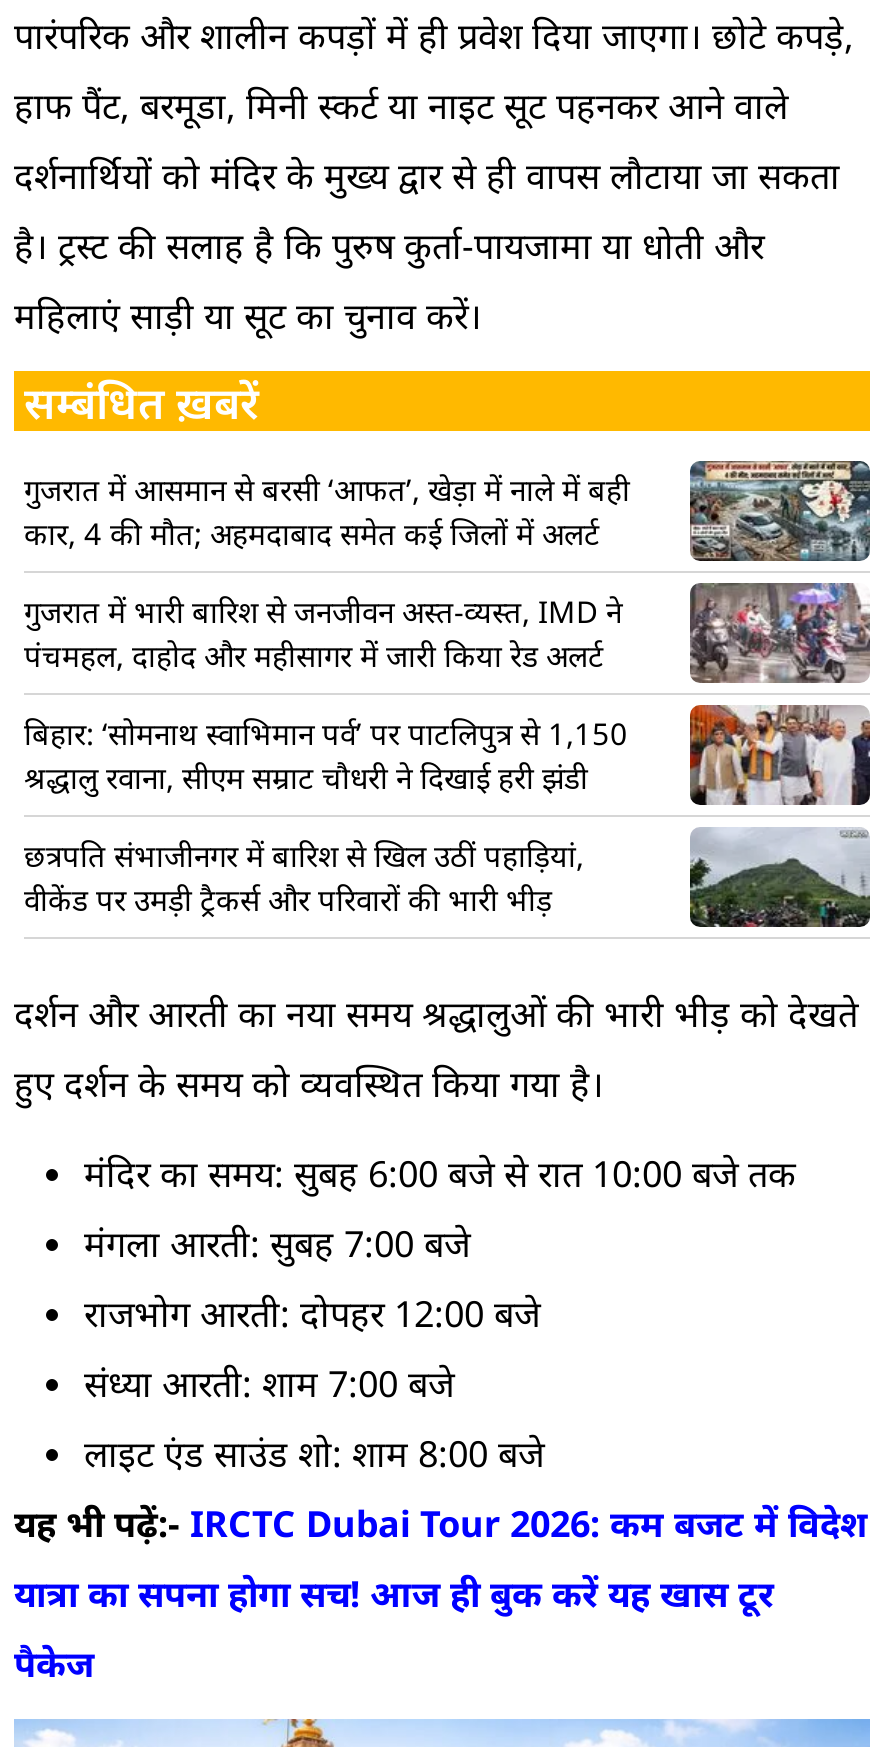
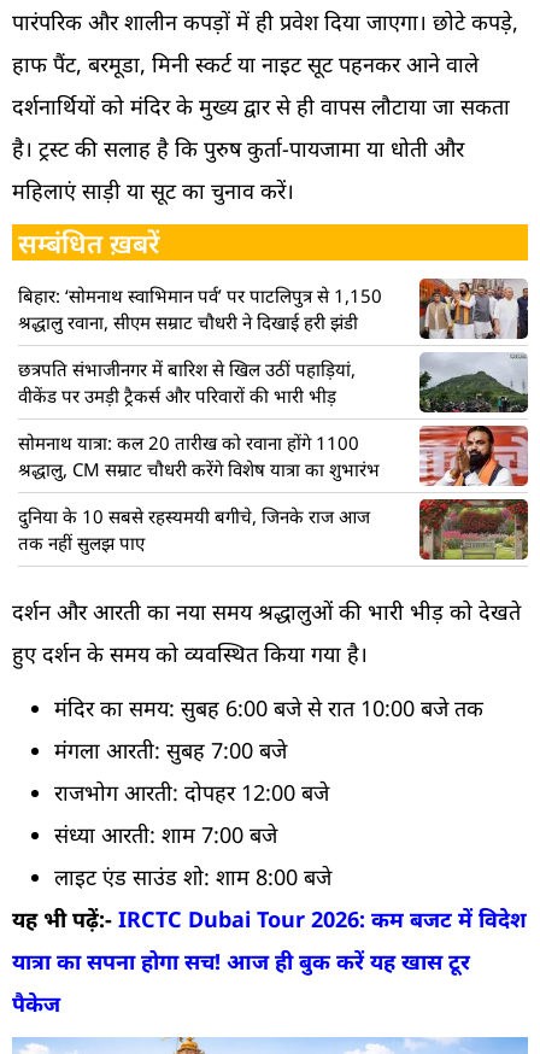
[24,459,872,675] [image] | गुजरात में आसमान से बरसी ‘आफत’, खेड़ा में नाले में बही | कार, 4 की मौत; अहमदाबाद समेत कई जिलों में अलर्ट | गुजरात में भारी बारिश से जनजीवन अस्त-व्यस्त, IMD ने | पंचमहल, दाहोद और महीसागर में जारी किया रेड अलर्ट -> none
[690,581,870,683] [image] -> none
moved [24,697,874,919] -> [18,274,530,407]: [image] | बिहार: ‘सोमनाथ स्वाभिमान पर्व’ पर पाटलिपुत्र से 1,150 | श्रद्धालु रवाना, सीएम सम्राट चौधरी ने दिखाई हरी झंडी | छत्रपति संभाजीनगर में बारिश से खिल उठीं पहाड़ियां, | वीकेंड पर उमड़ी ट्रैकर्स और परिवारों की भारी भीड़
none -> [18,424,529,554] [image] | सोमनाथ यात्रा: कल 20 तारीख को रवाना होंगे 1100 | श्रद्धालु, CM सम्राट चौधरी करेंगे विशेष यात्रा का शुभारंभ | दुनिया के 10 सबसे रहस्यमयी बगीचे, जिनके राज आज | तक नहीं सुलझ पाए
none -> [418,498,529,561] [image]

